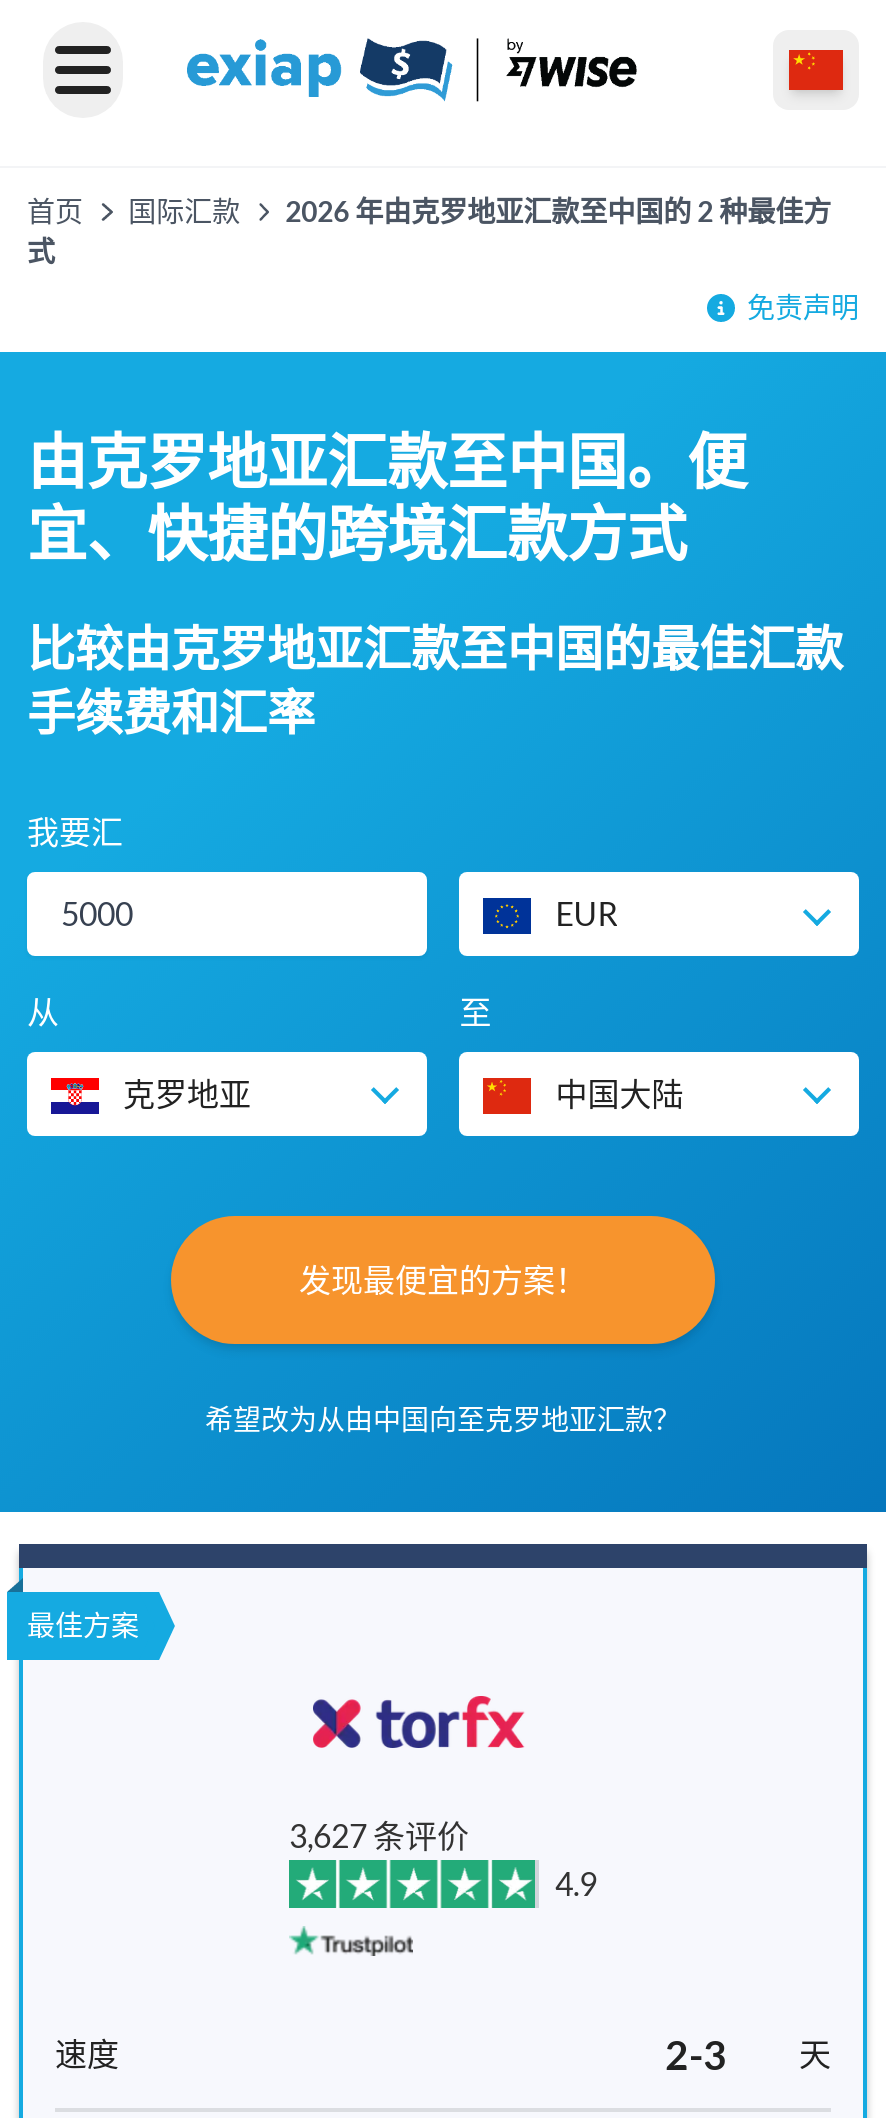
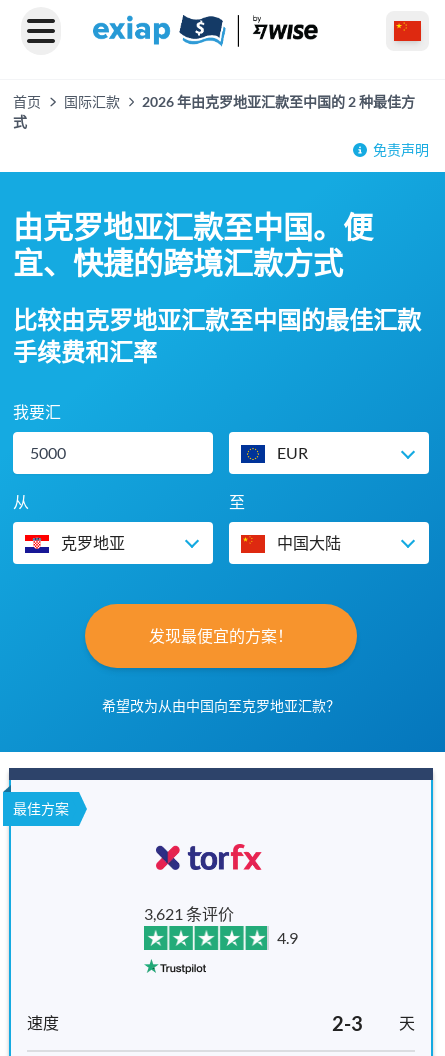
[289,1815,469,1853] 3,627 条评价 -> [144,904,234,923] 3,621 条评价

